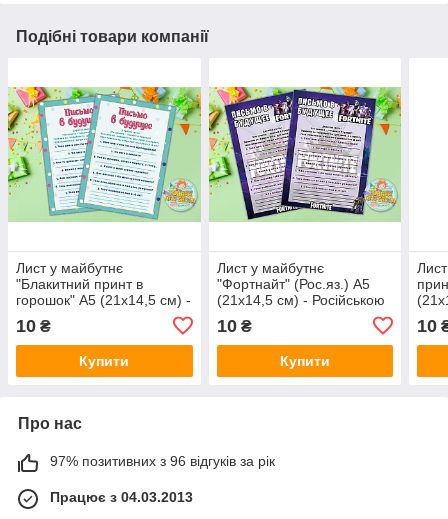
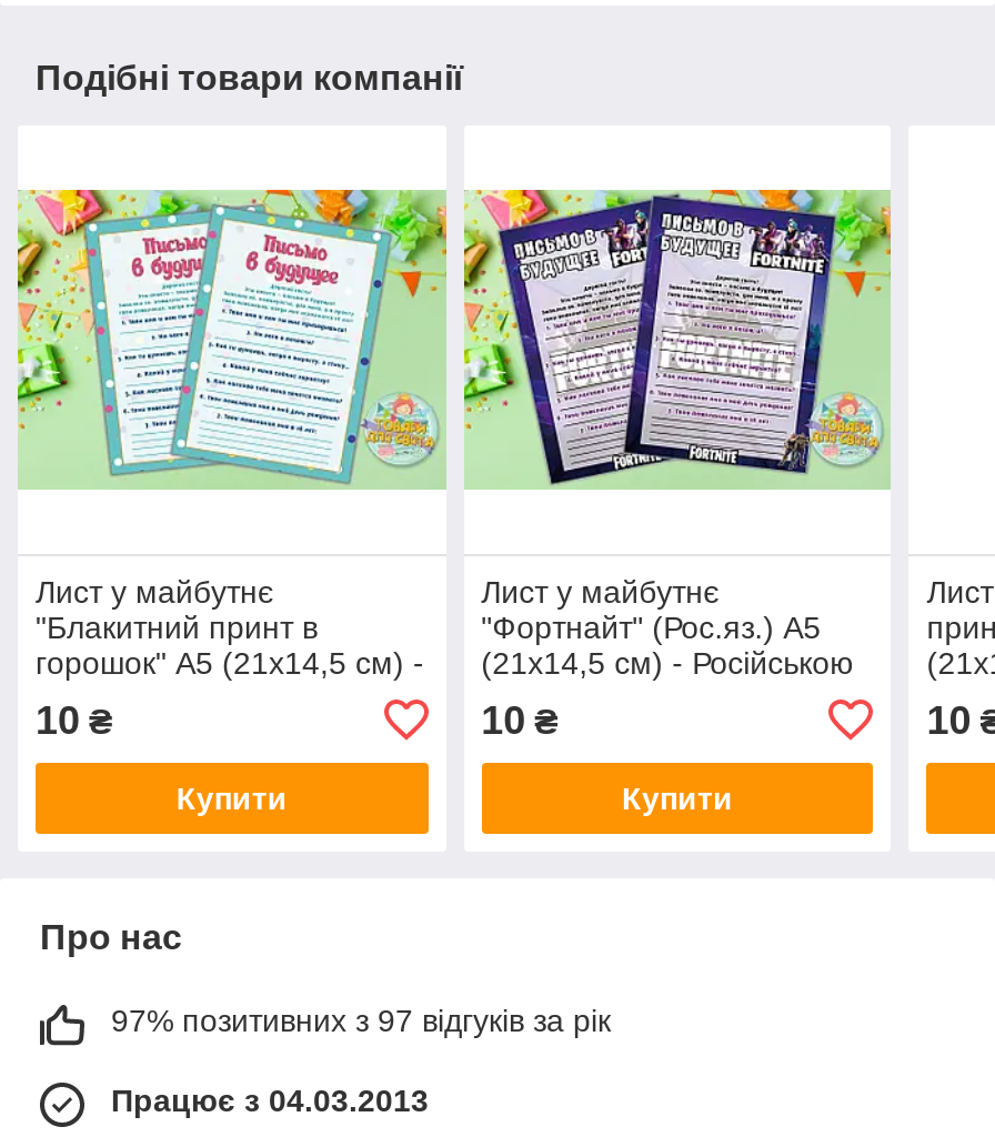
[50,453,275,469] 97% позитивних з 96 відгуків за рік -> [111,1002,611,1038] 97% позитивних з 97 відгуків за рік

